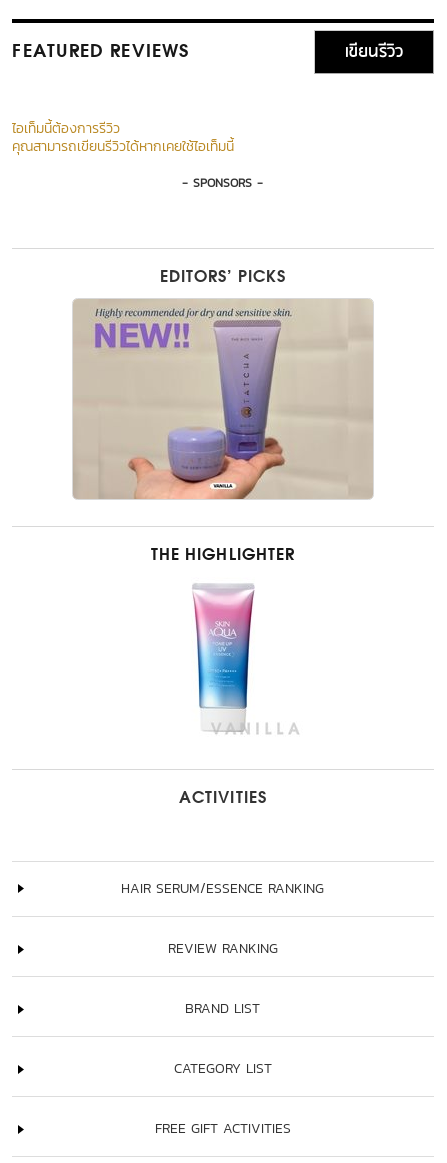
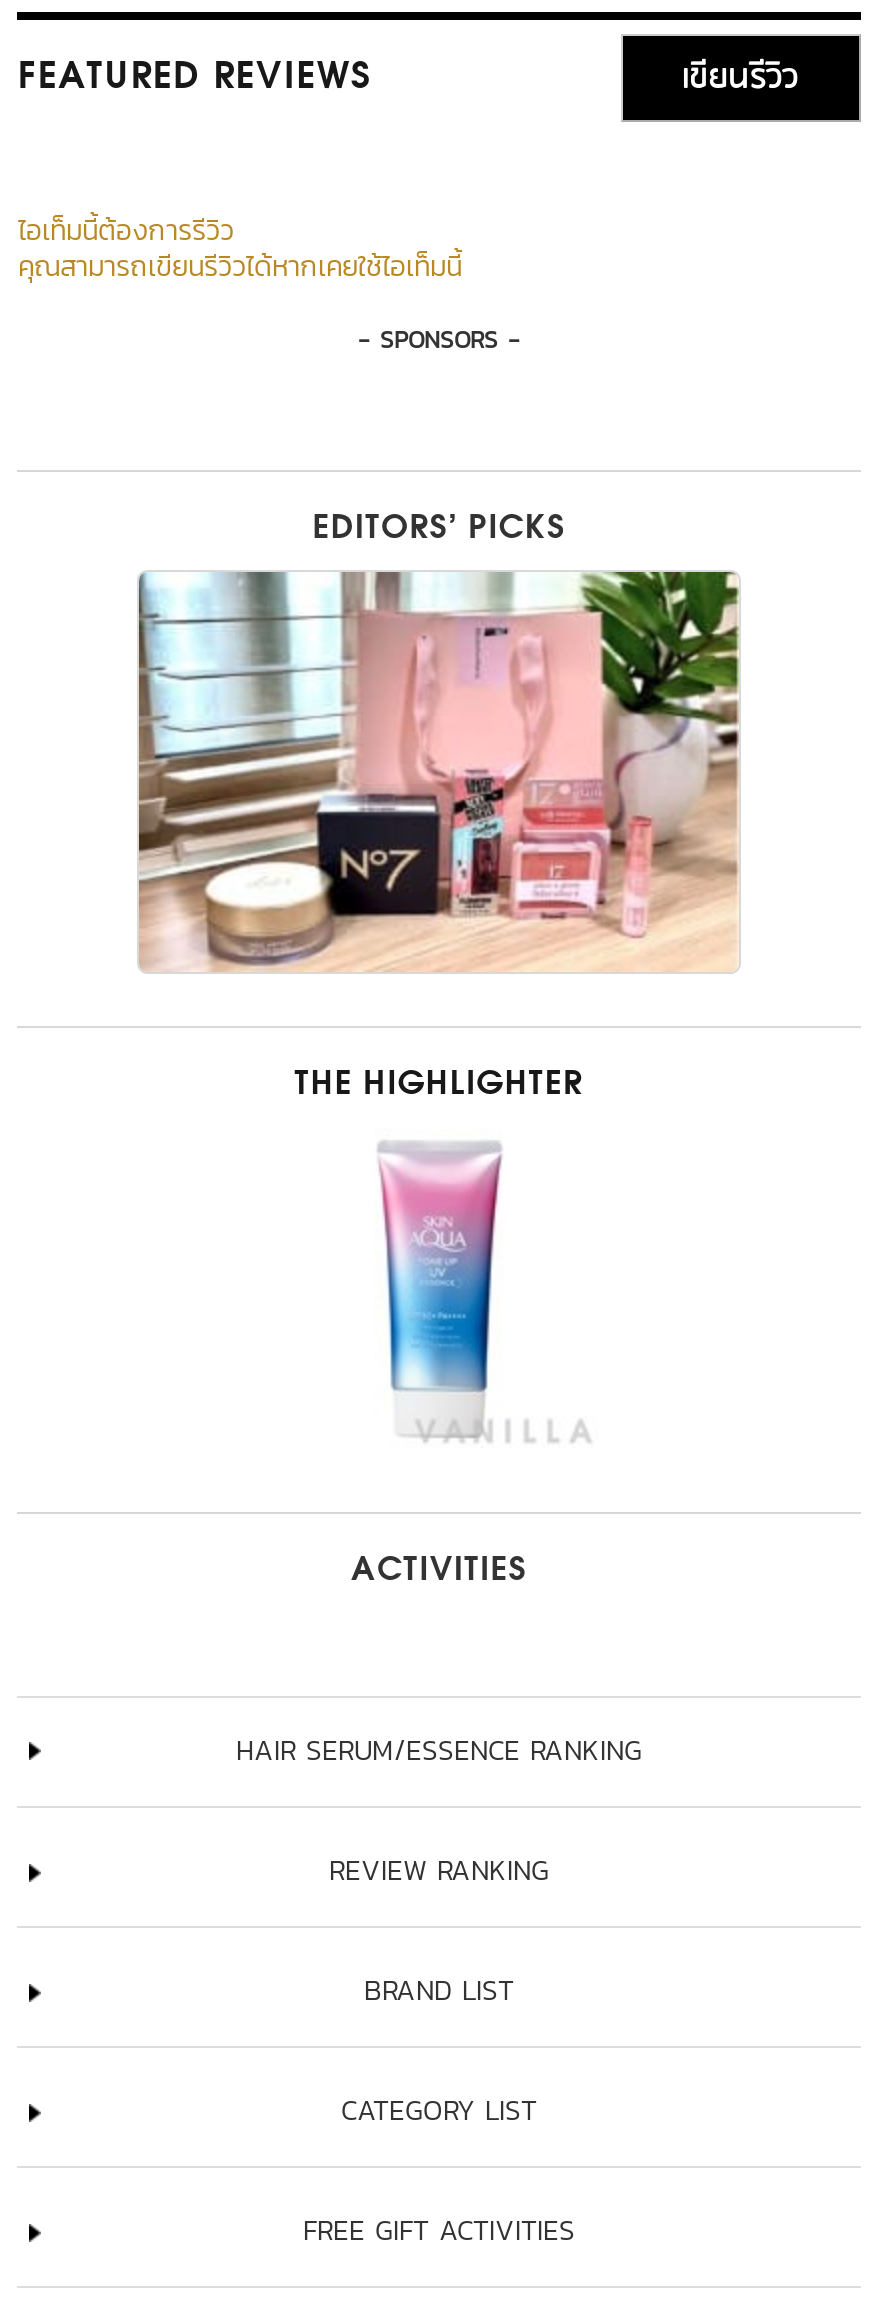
[74,299,373,500] [image] -> [139,570,739,972] [image]

